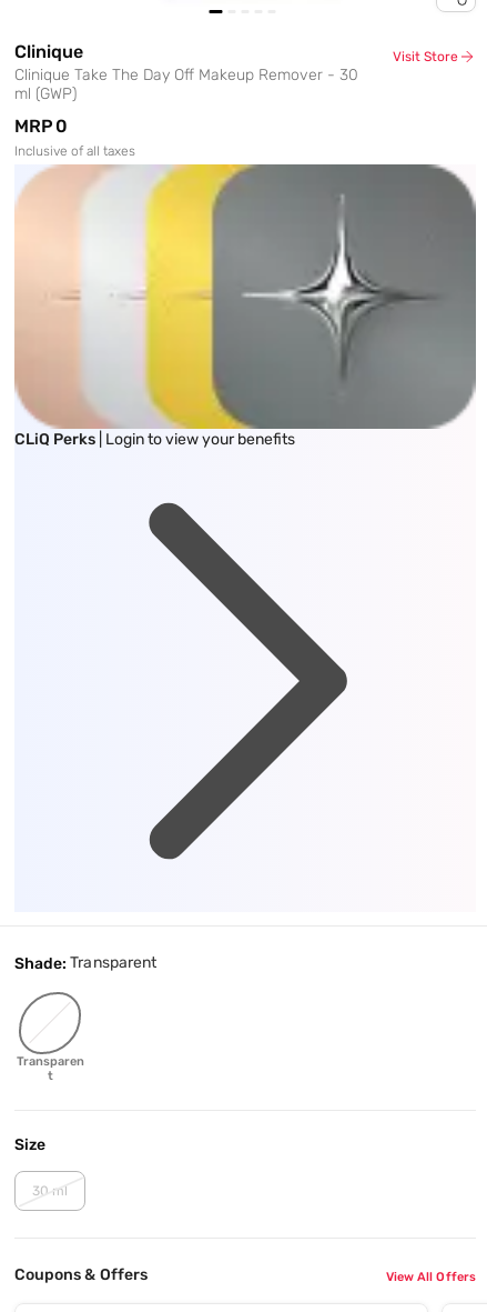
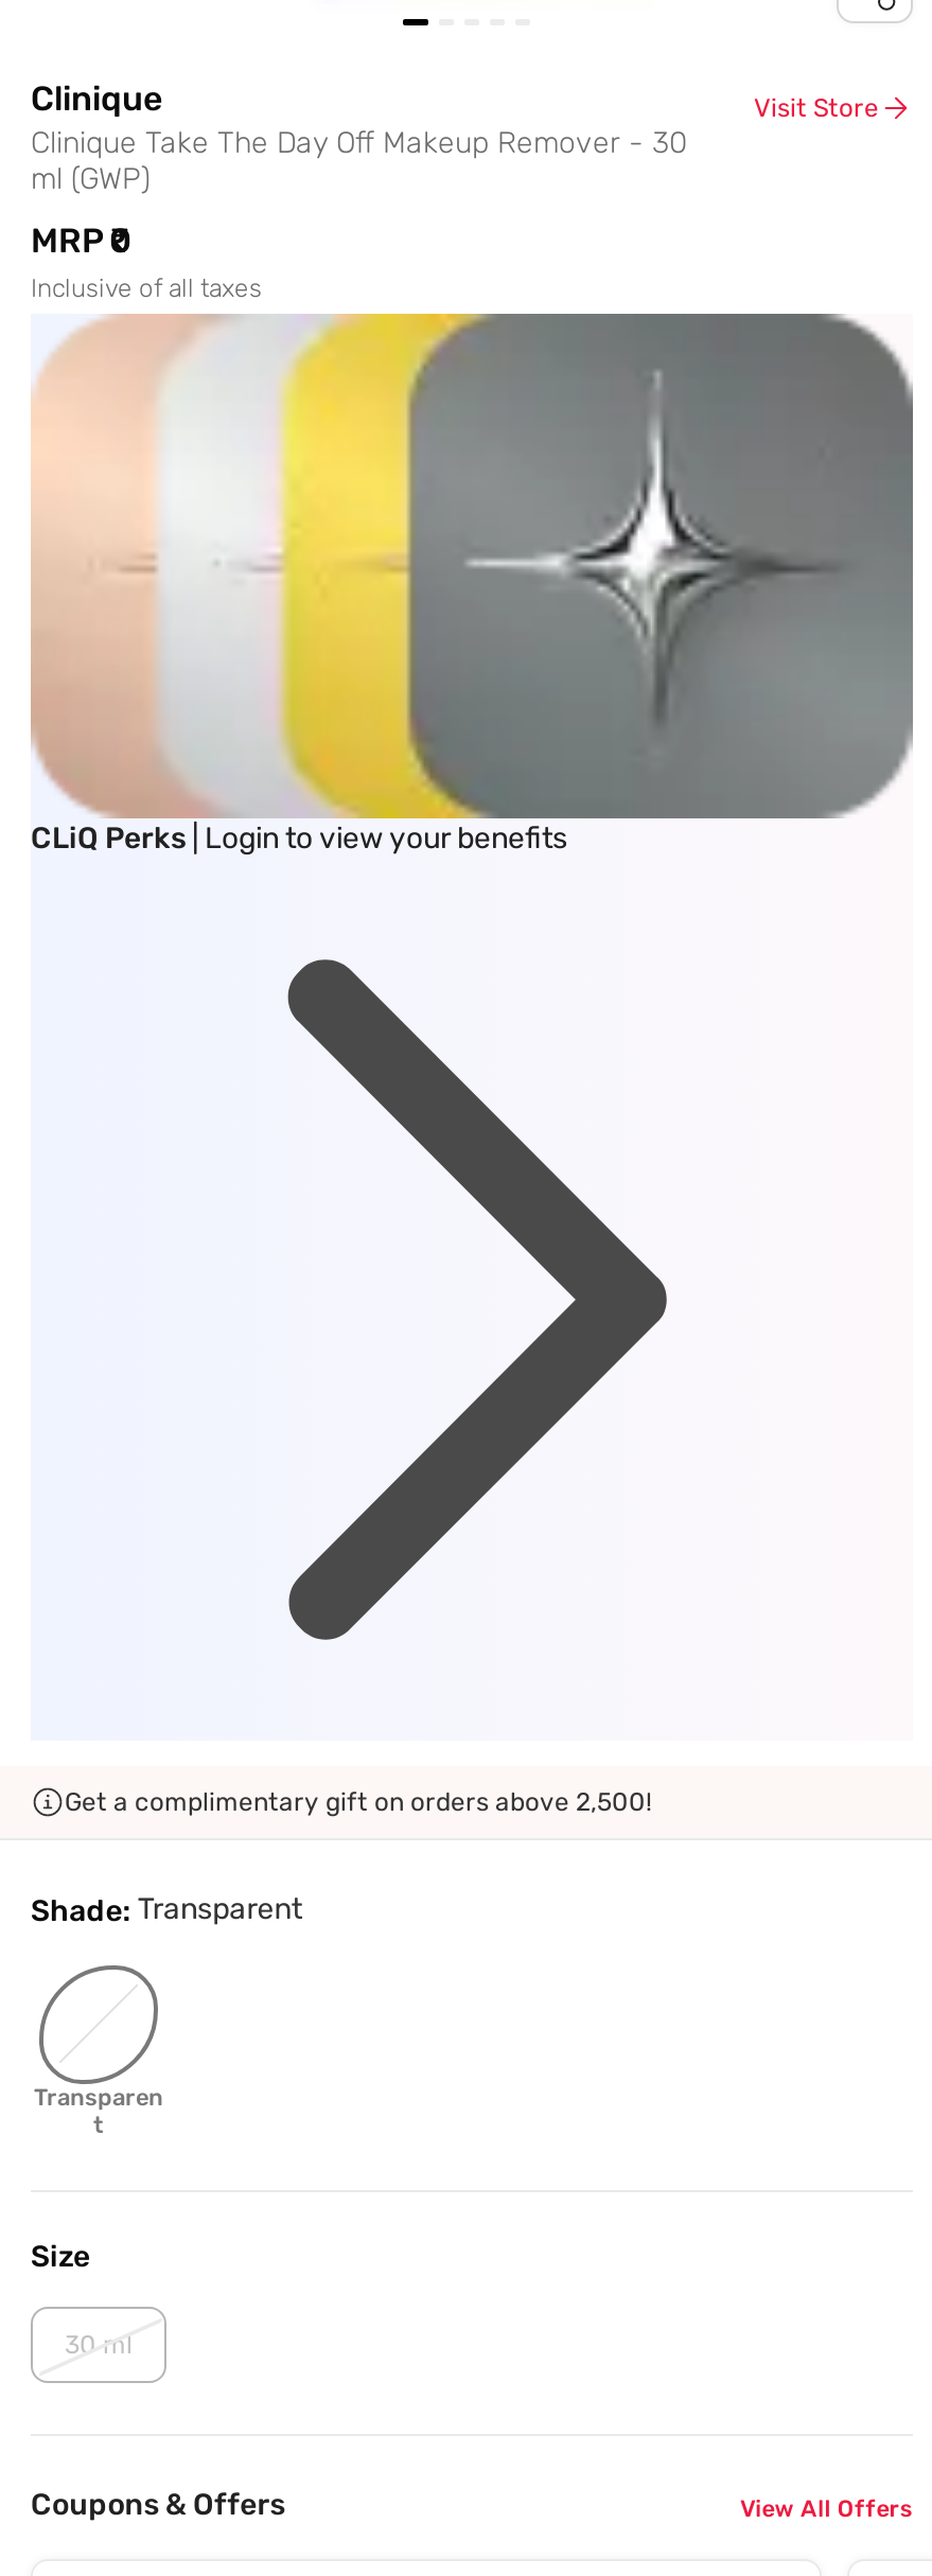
none -> [65,1787,652,1817] Get a complimentary gift on orders above 2,500!

